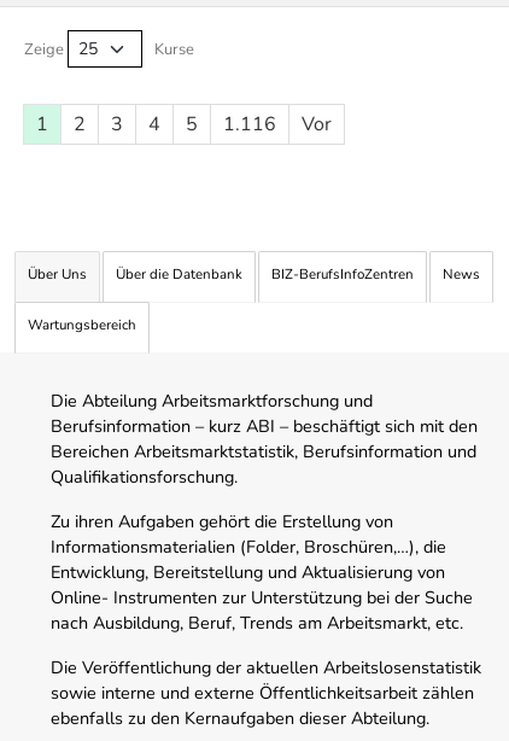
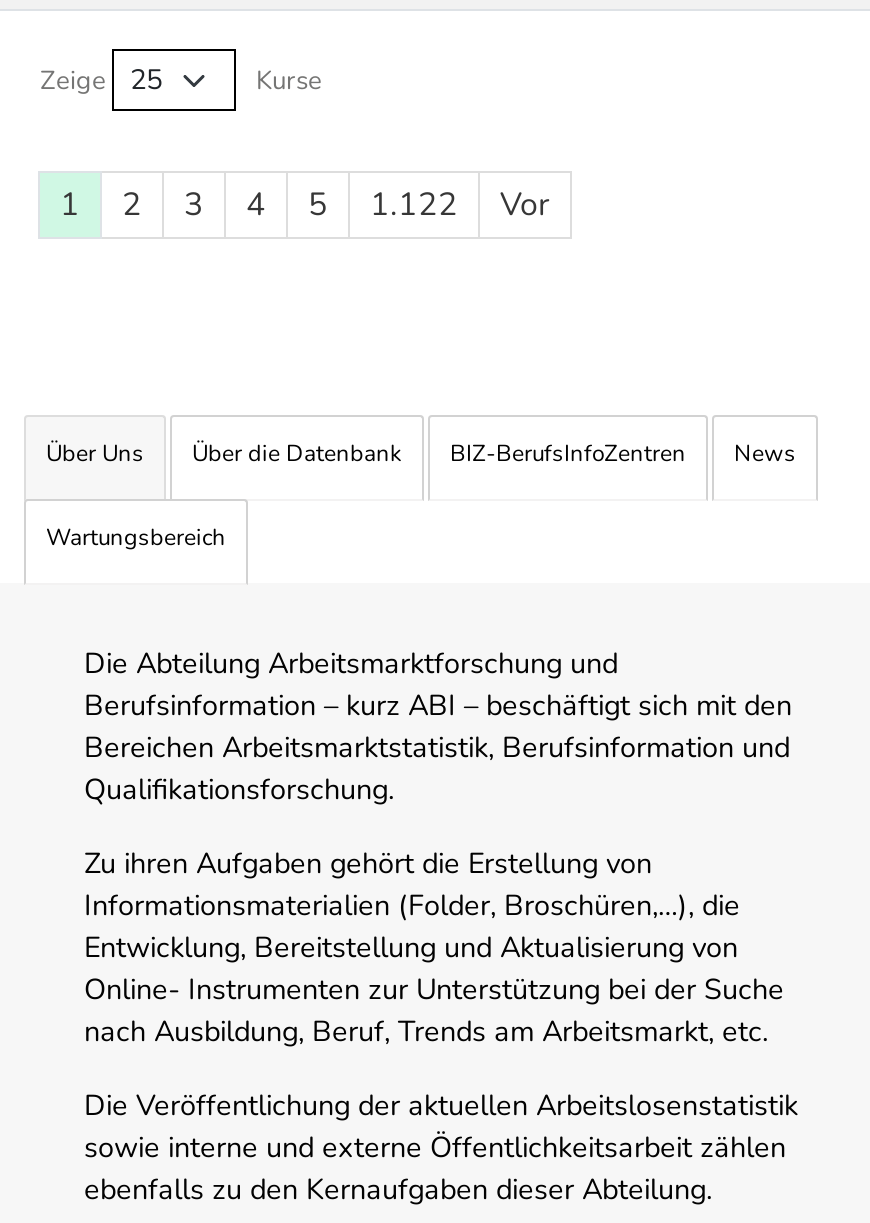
[36,111,332,138] 1 2 3 4 5 1.116 Vor -> [60,183,550,227] 1 2 3 4 5 1.122 Vor

